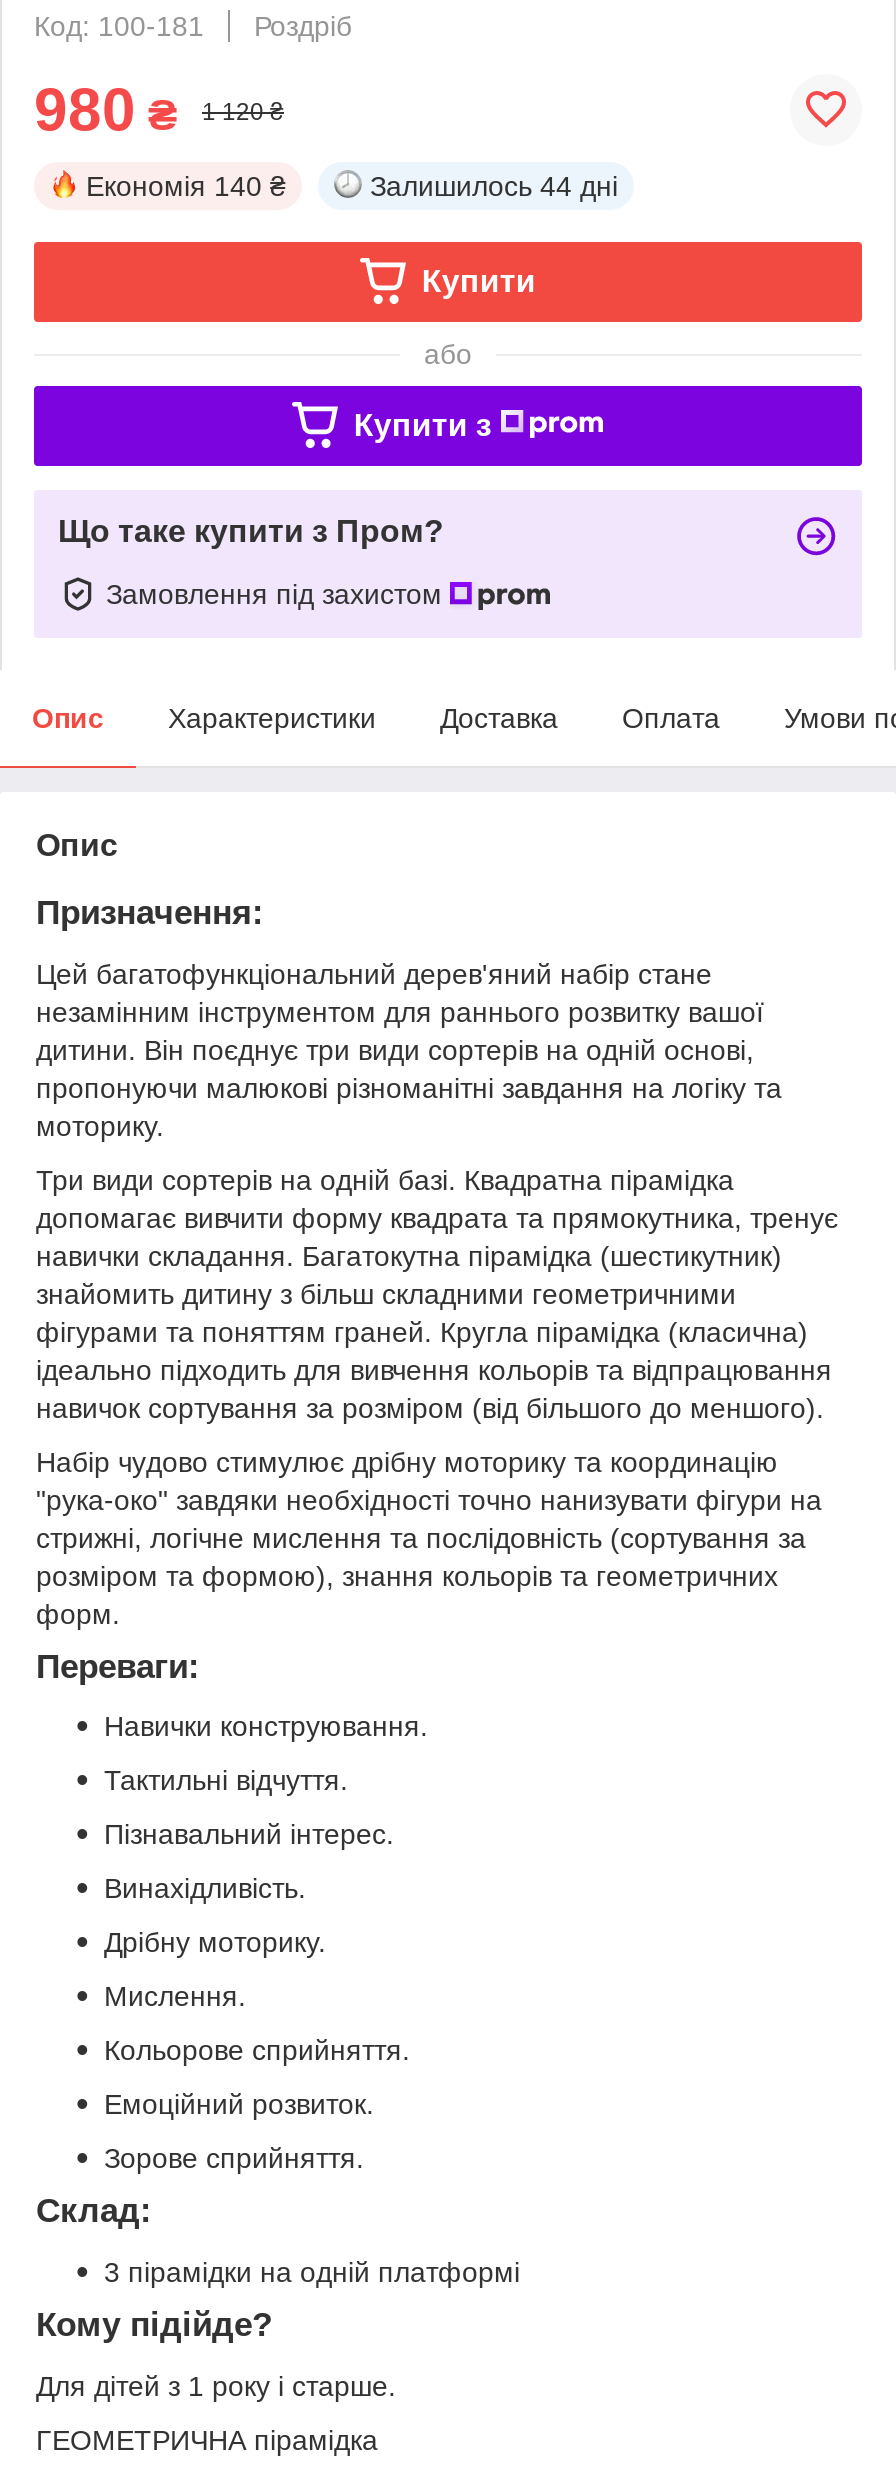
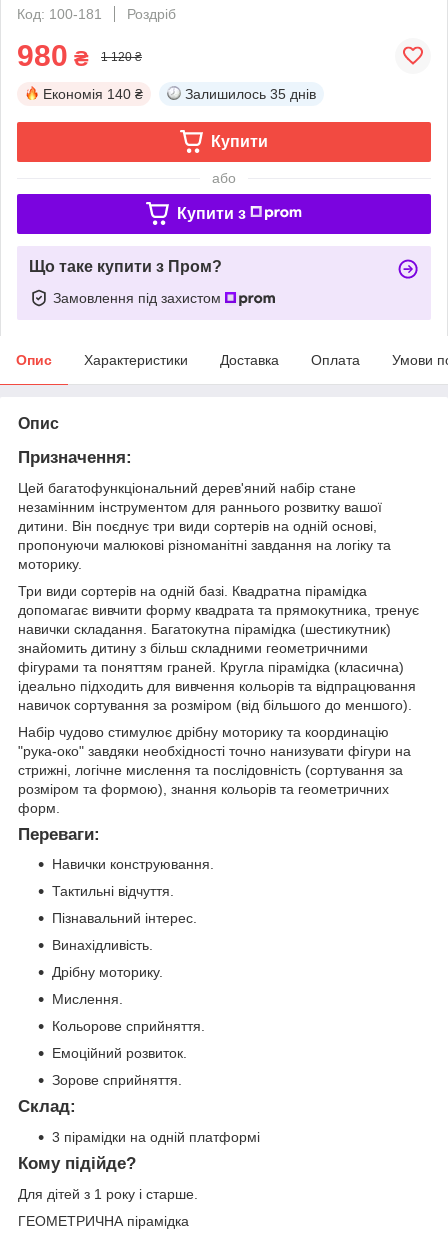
[370,170,618,202] Залишилось 44 дні -> [185,86,316,102] Залишилось 35 днів

